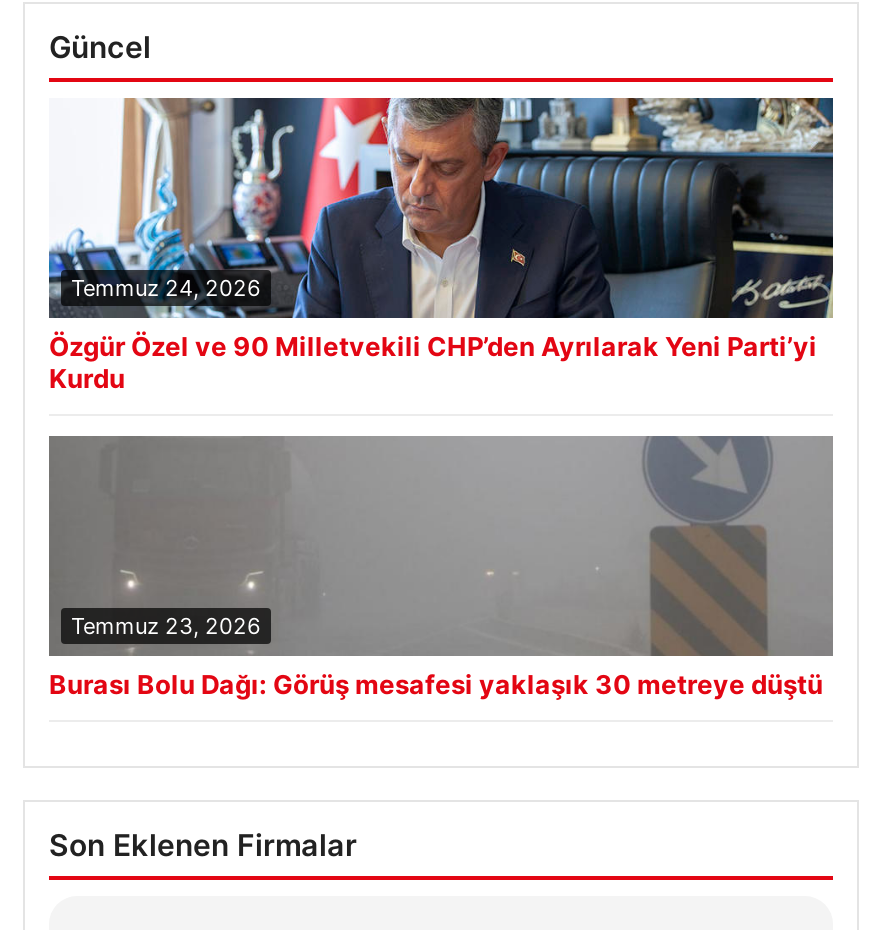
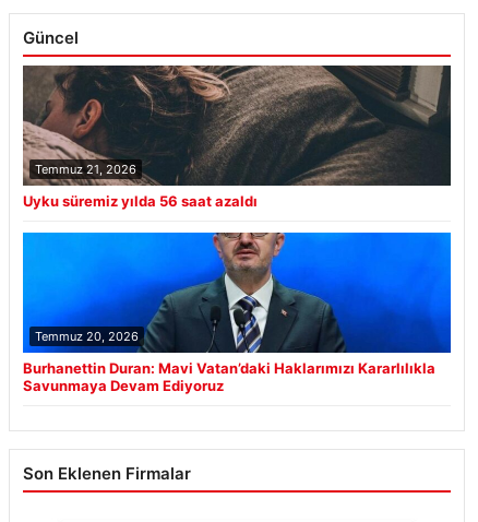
[47,96,835,316] [image] | Temmuz 24, 2026 -> [22,64,451,185] [image] | Temmuz 21, 2026
[49,330,817,394] Özgür Özel ve 90 Milletvekili CHP’den Ayrılarak Yeni Parti’yi | Kurdu -> [23,192,258,210] Uyku süremiz yılda 56 saat azaldı
[47,404,835,640] [image] | Temmuz 23, 2026 -> [22,232,452,352] [image] | Temmuz 20, 2026
[49,668,823,700] Burası Bolu Dağı: Görüş mesafesi yaklaşık 30 metreye düştü -> [23,360,435,394] Burhanettin Duran: Mavi Vatan’daki Haklarımızı Kararlılıkla | Savunmaya Devam Ediyoruz

